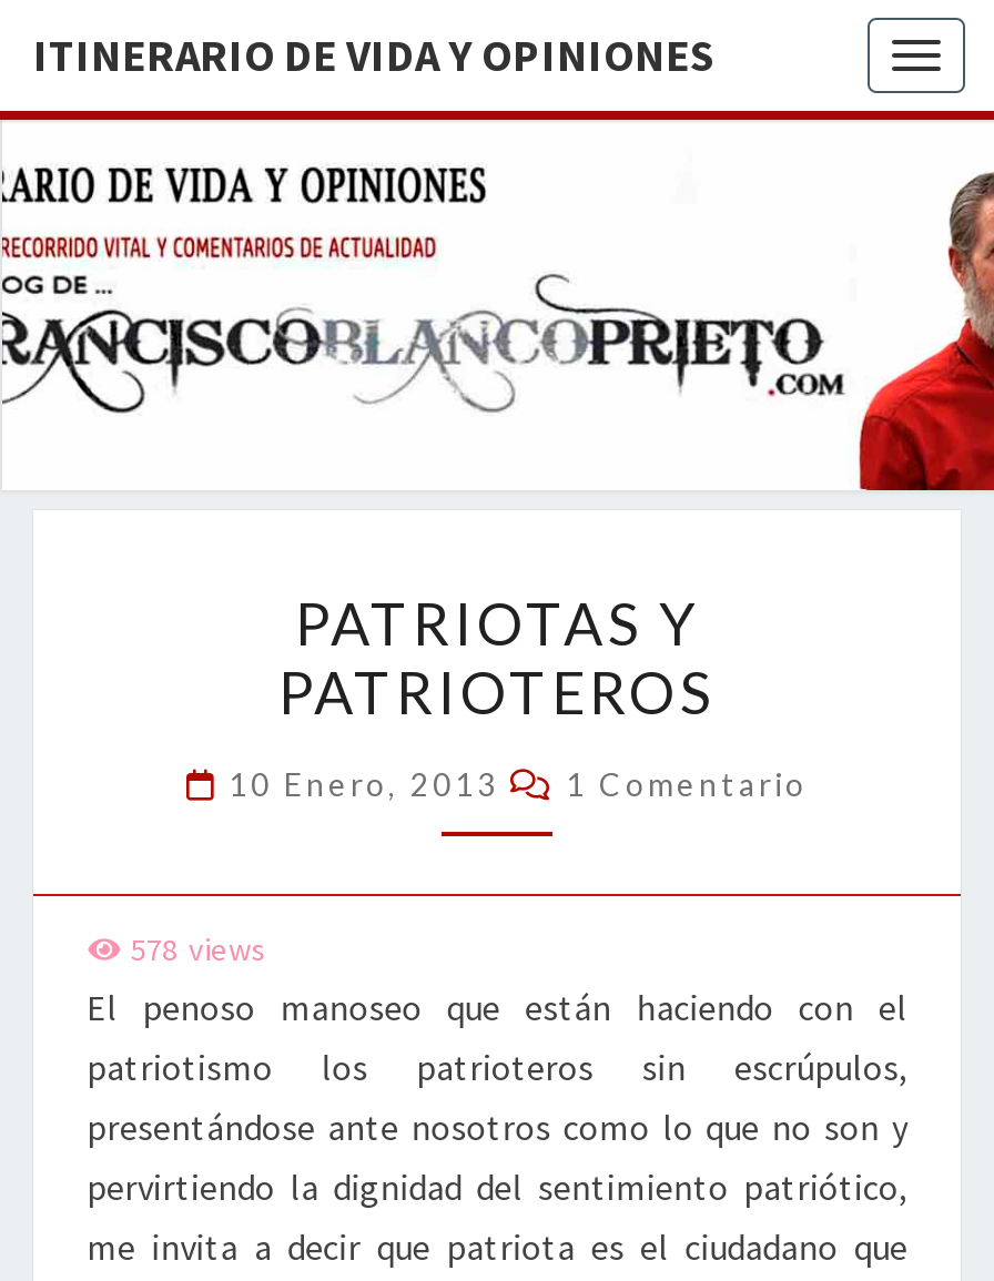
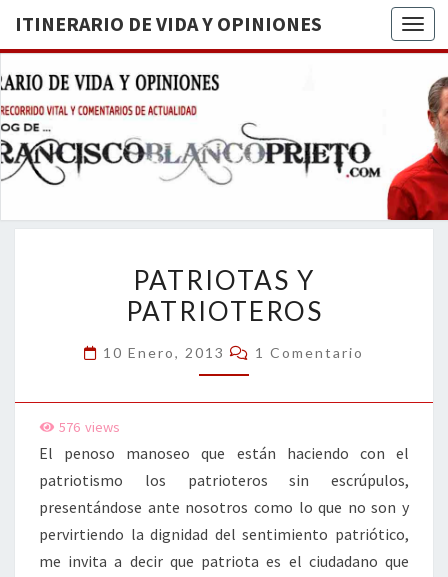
[131,929,266,969] 578 views -> [59,418,120,436] 576 views

